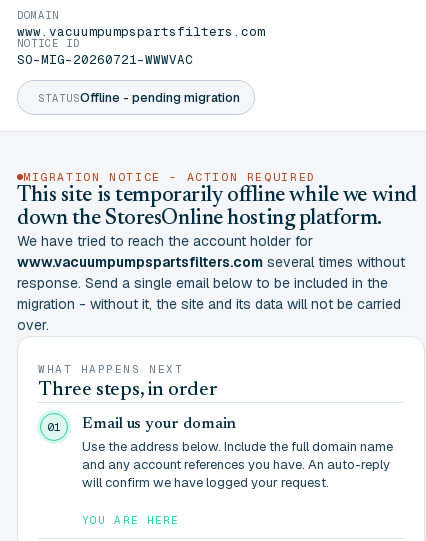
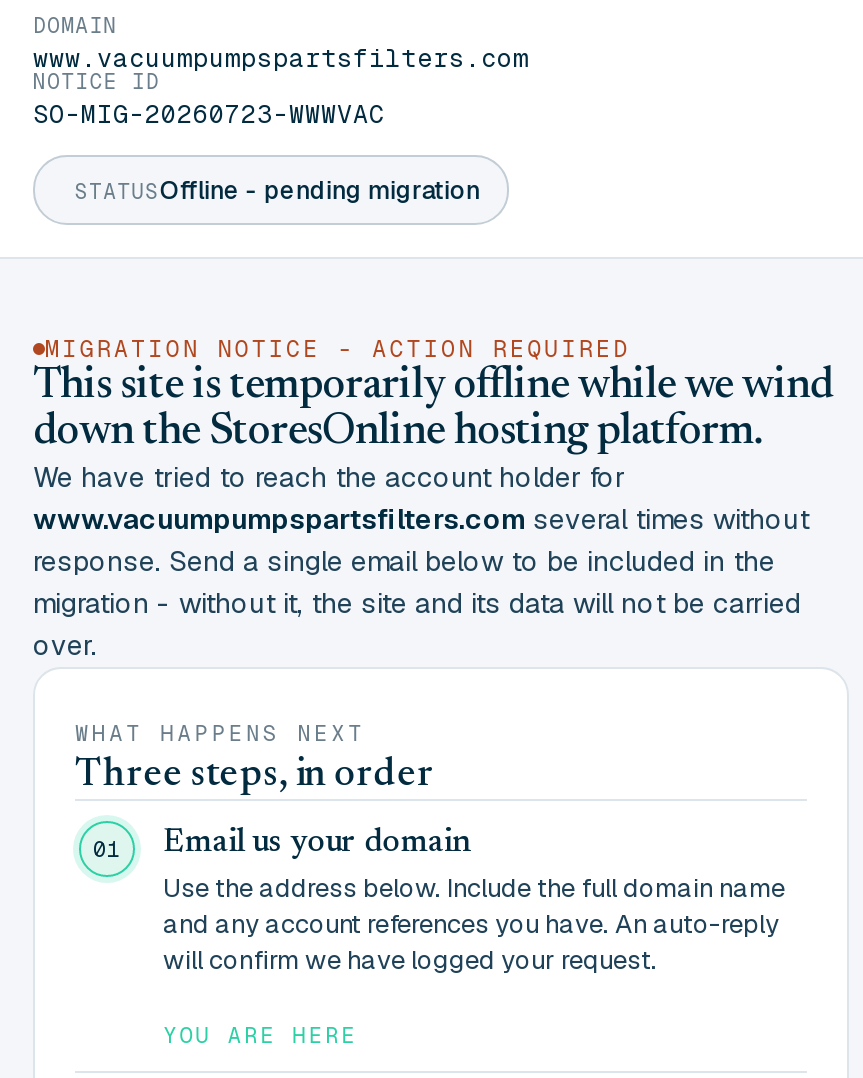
[17,51,193,68] SO-MIG-20260721-WWWVAC -> [33,97,385,131] SO-MIG-20260723-WWWVAC

